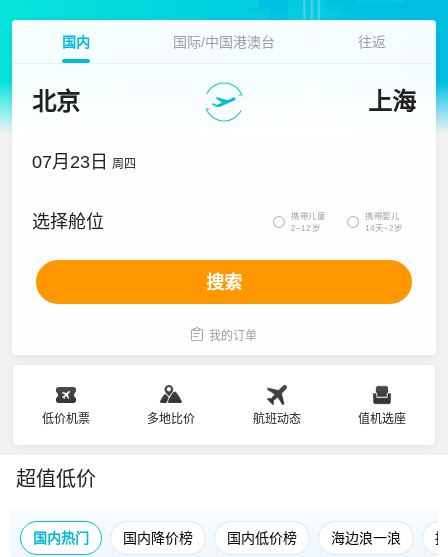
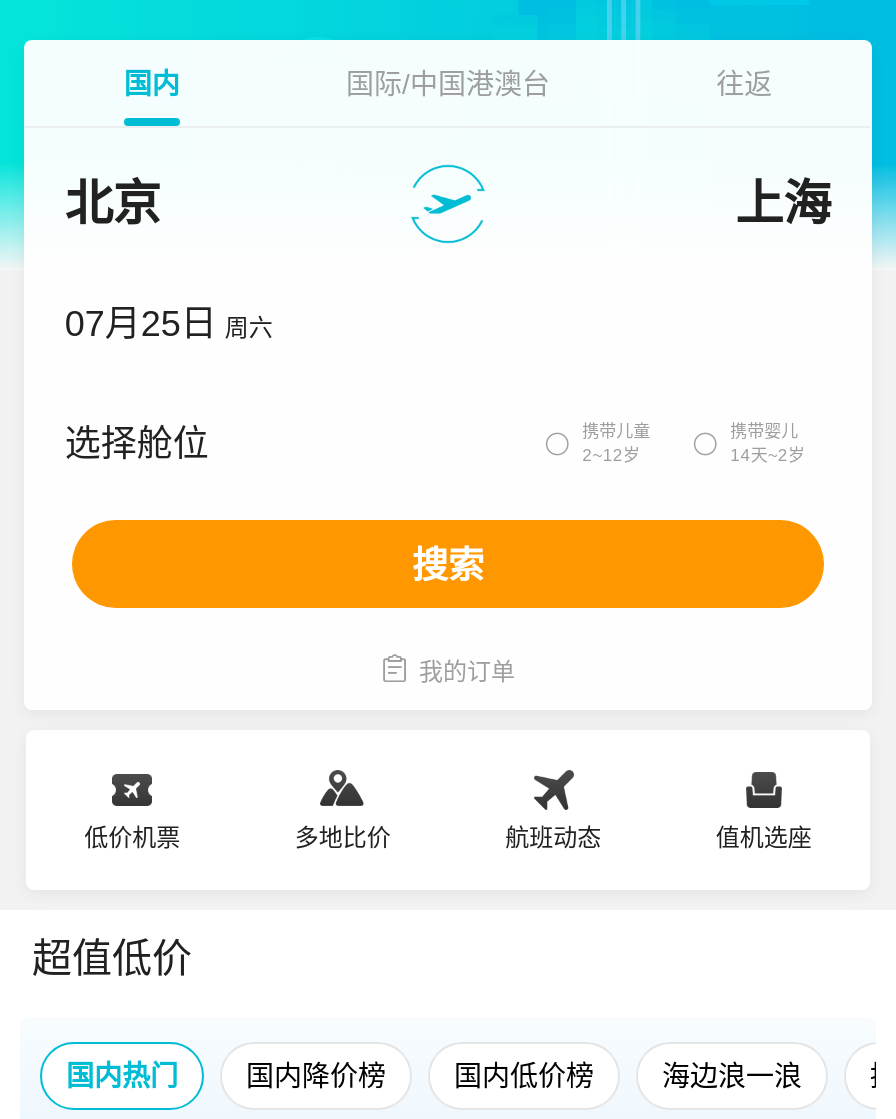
[32,152,136,172] 07月23日 周四 -> [65,304,273,344] 07月25日 周六

